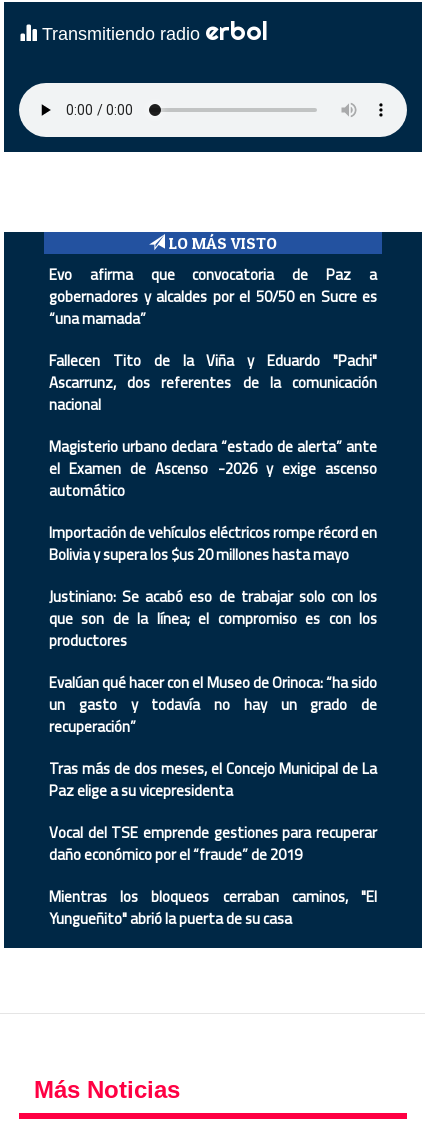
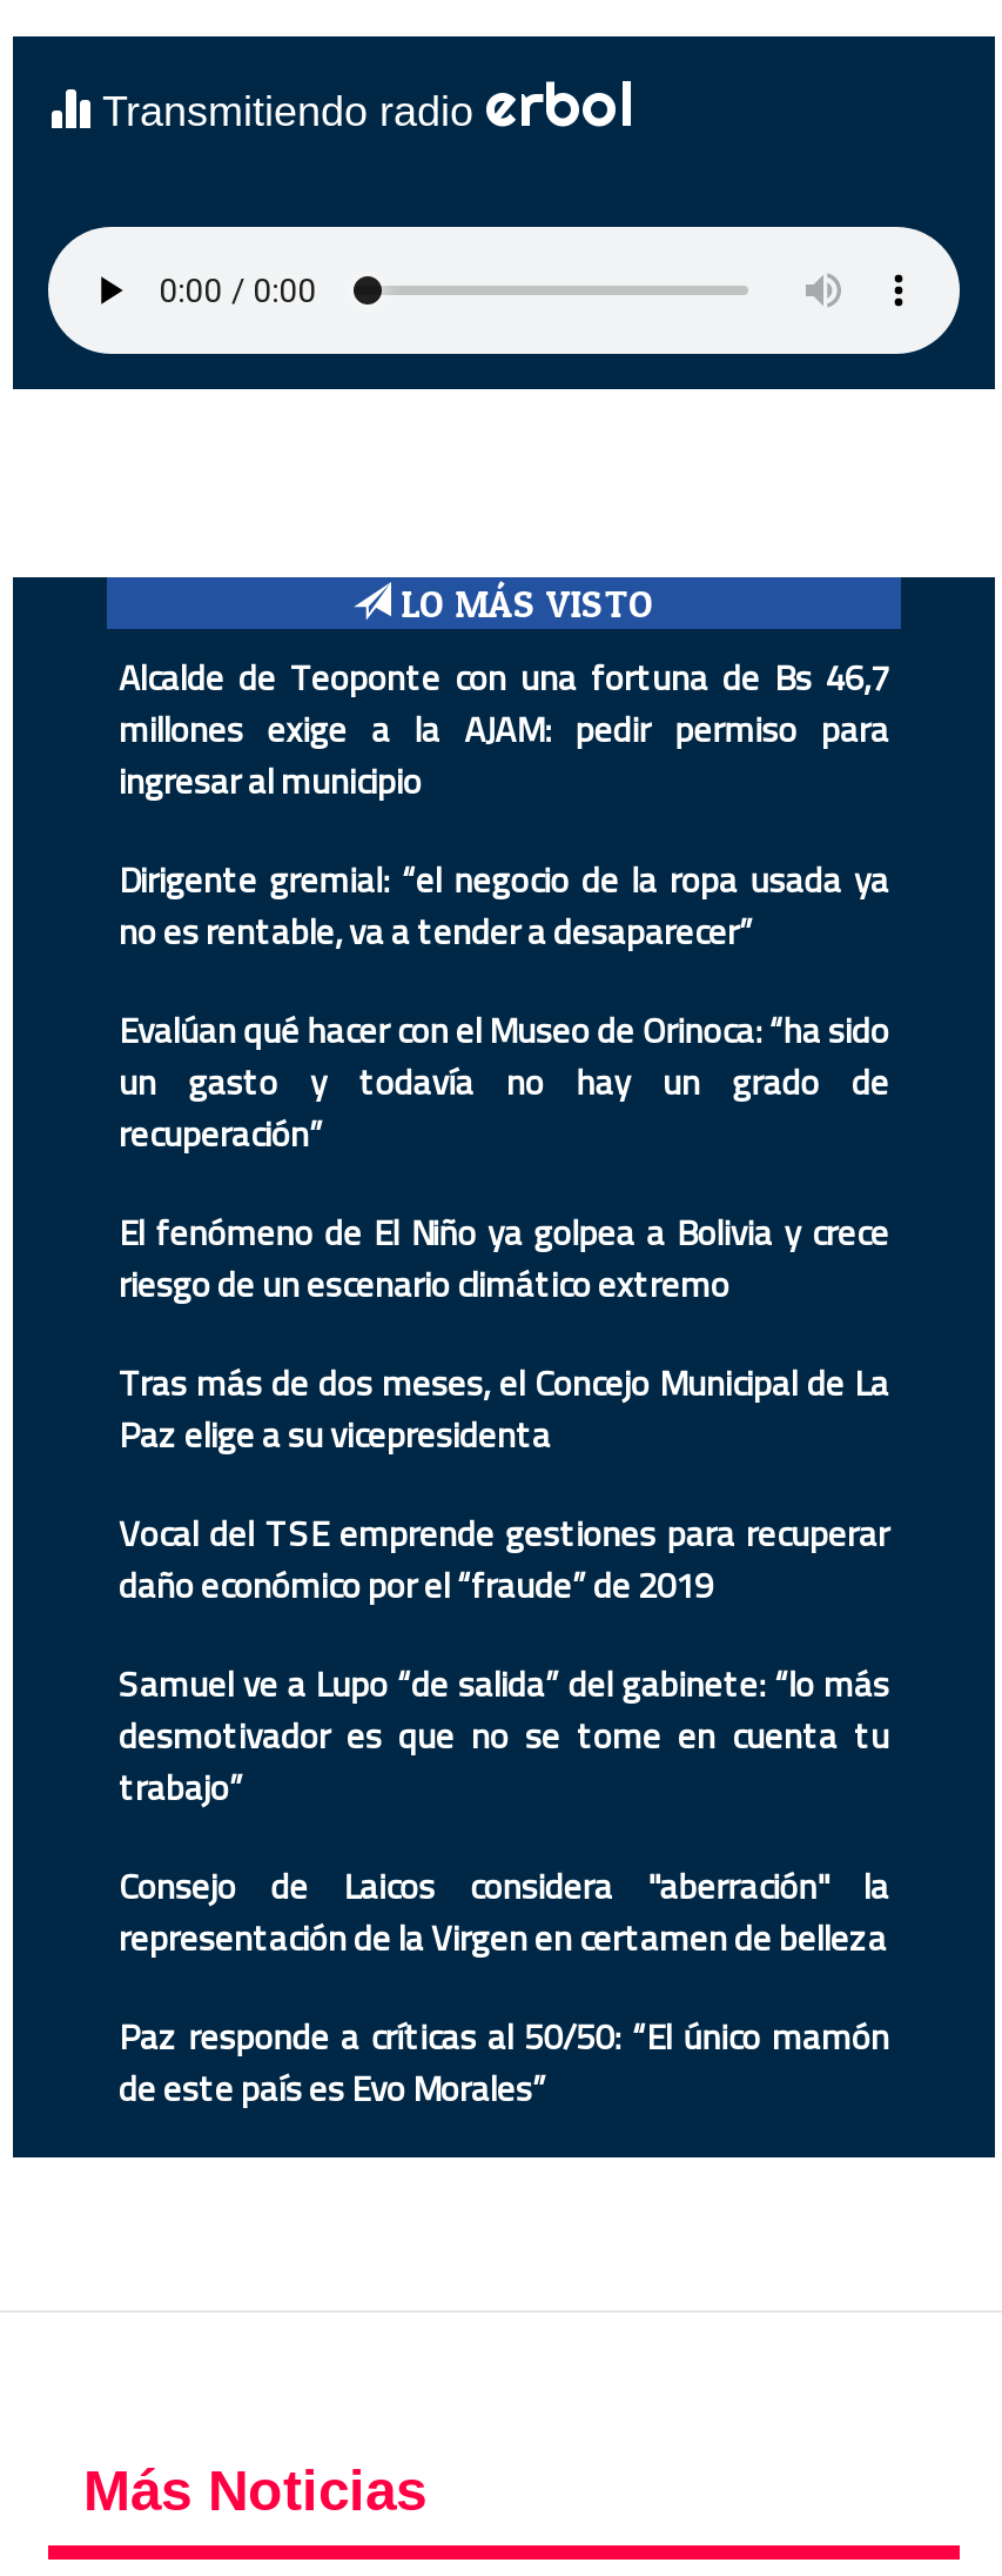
[49,260,377,655] Evo afirma que convocatoria de Paz a | gobernadores y alcaldes por el 50/50 en Sucre es | “una mamada” | Fallecen Tito de la Viña y Eduardo "Pachi" | Ascarrunz, dos referentes de la comunicación | nacional | Magisterio urbano declara “estado de alerta” ante | el Examen de Ascenso -2026 y exige ascenso | automático | Importación de vehículos eléctricos rompe récord en | Bolivia y supera los $us 20 millones hasta mayo | Justiniano: Se acabó eso de trabajar solo con los | que son de la línea; el compromiso es con los | productores -> [119,644,889,966] Alcalde de Teoponte con una fortuna de Bs 46,7 | millones exige a la AJAM: pedir permiso para | ingresar al municipio | Dirigente gremial: “el negocio de la ropa usada ya | no es rentable, va a tender a desaparecer”
moved [49,668,377,719] -> [119,996,889,1116]: Evalúan qué hacer con el Museo de Orinoca: “ha sido | un gasto y todavía no hay un grado de
none -> [119,1199,889,1318] El fenómeno de El Niño ya golpea a Bolivia y crece | riesgo de un escenario climático extremo
moved [49,754,377,869] -> [119,1349,889,1619]: Tras más de dos meses, el Concejo Municipal de La | Paz elige a su vicepresidenta | Vocal del TSE emprende gestiones para recuperar | daño económico por el “fraude” de 2019
[49,882,377,933] Mientras los bloqueos cerraban caminos, "El | Yungueñito" abrió la puerta de su casa -> [119,1650,889,2123] Samuel ve a Lupo “de salida” del gabinete: “lo más | desmotivador es que no se tome en cuenta tu | trabajo” | Consejo de Laicos considera "aberración" la | representación de la Virgen en certamen de belleza | Paz responde a críticas al 50/50: “El único mamón | de este país es Evo Morales”

